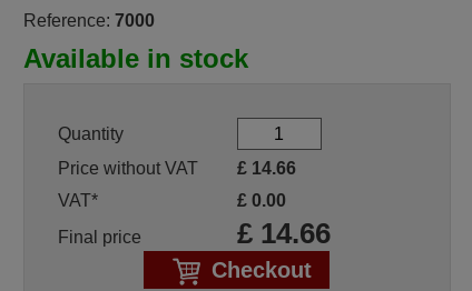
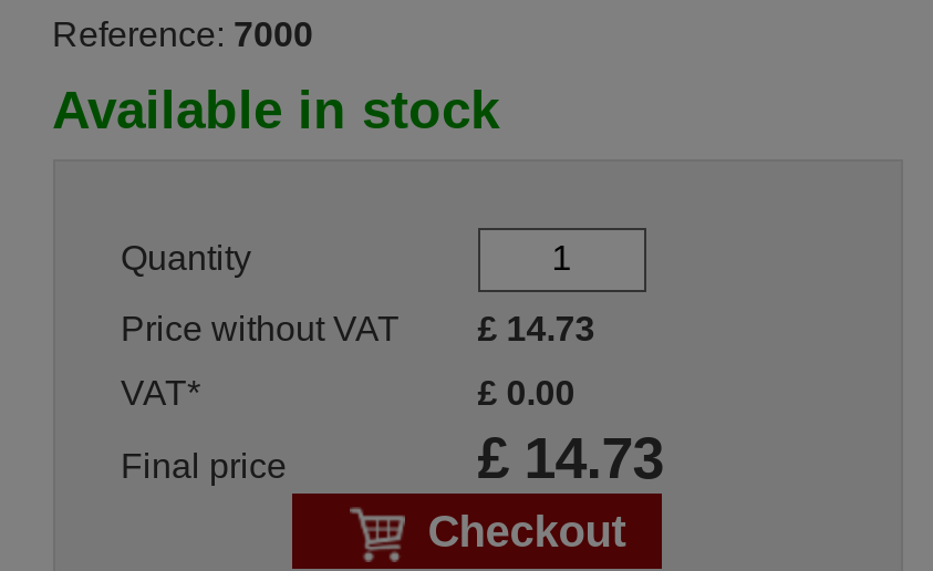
[237,159,296,178] £14.66 -> [478,309,595,346] £14.73
[237,217,330,250] £14.66 -> [478,424,664,490] £14.73

